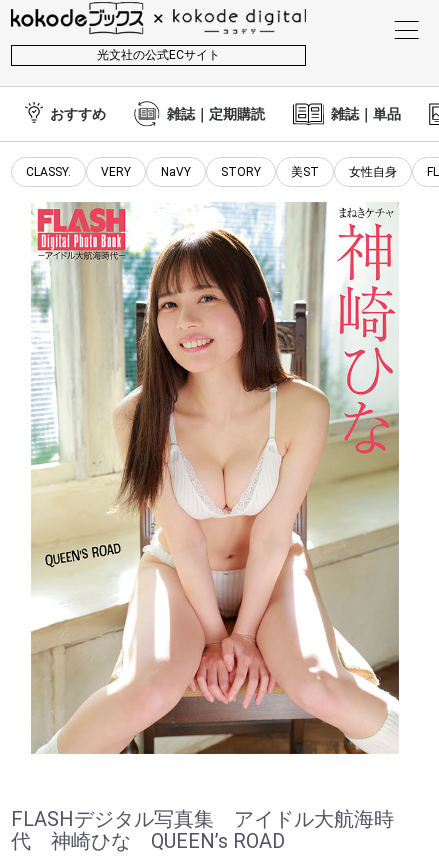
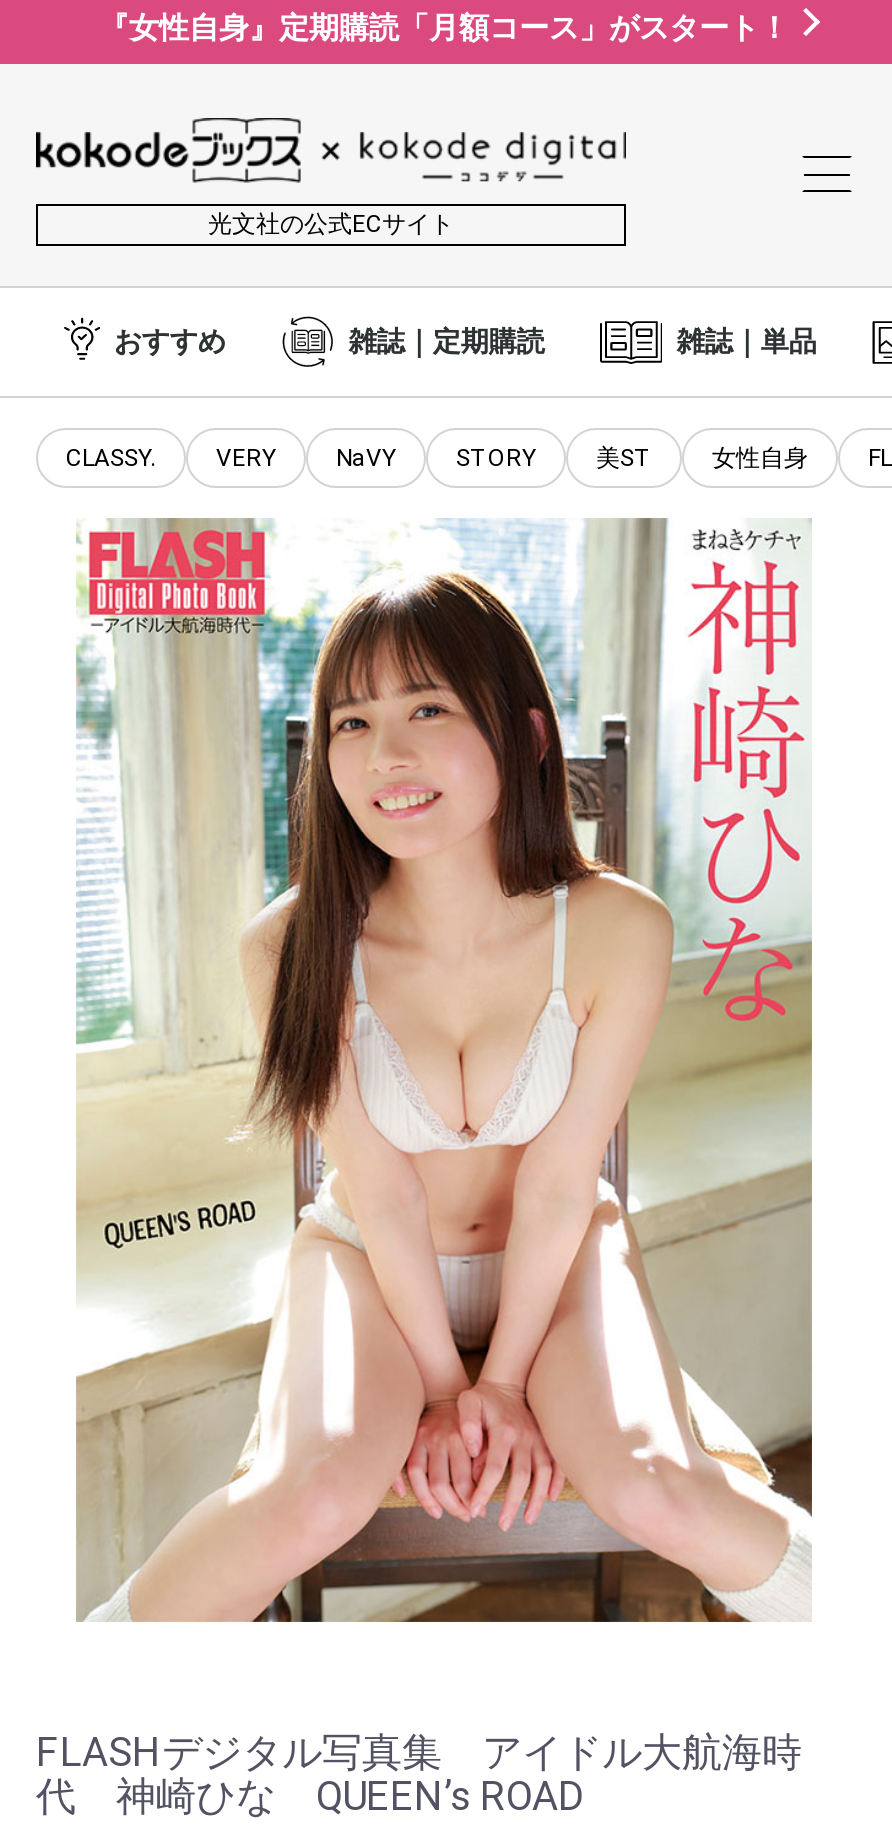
none -> [99,10,789,46] 『女性自身』定期購読「月額コース」がスタート！

